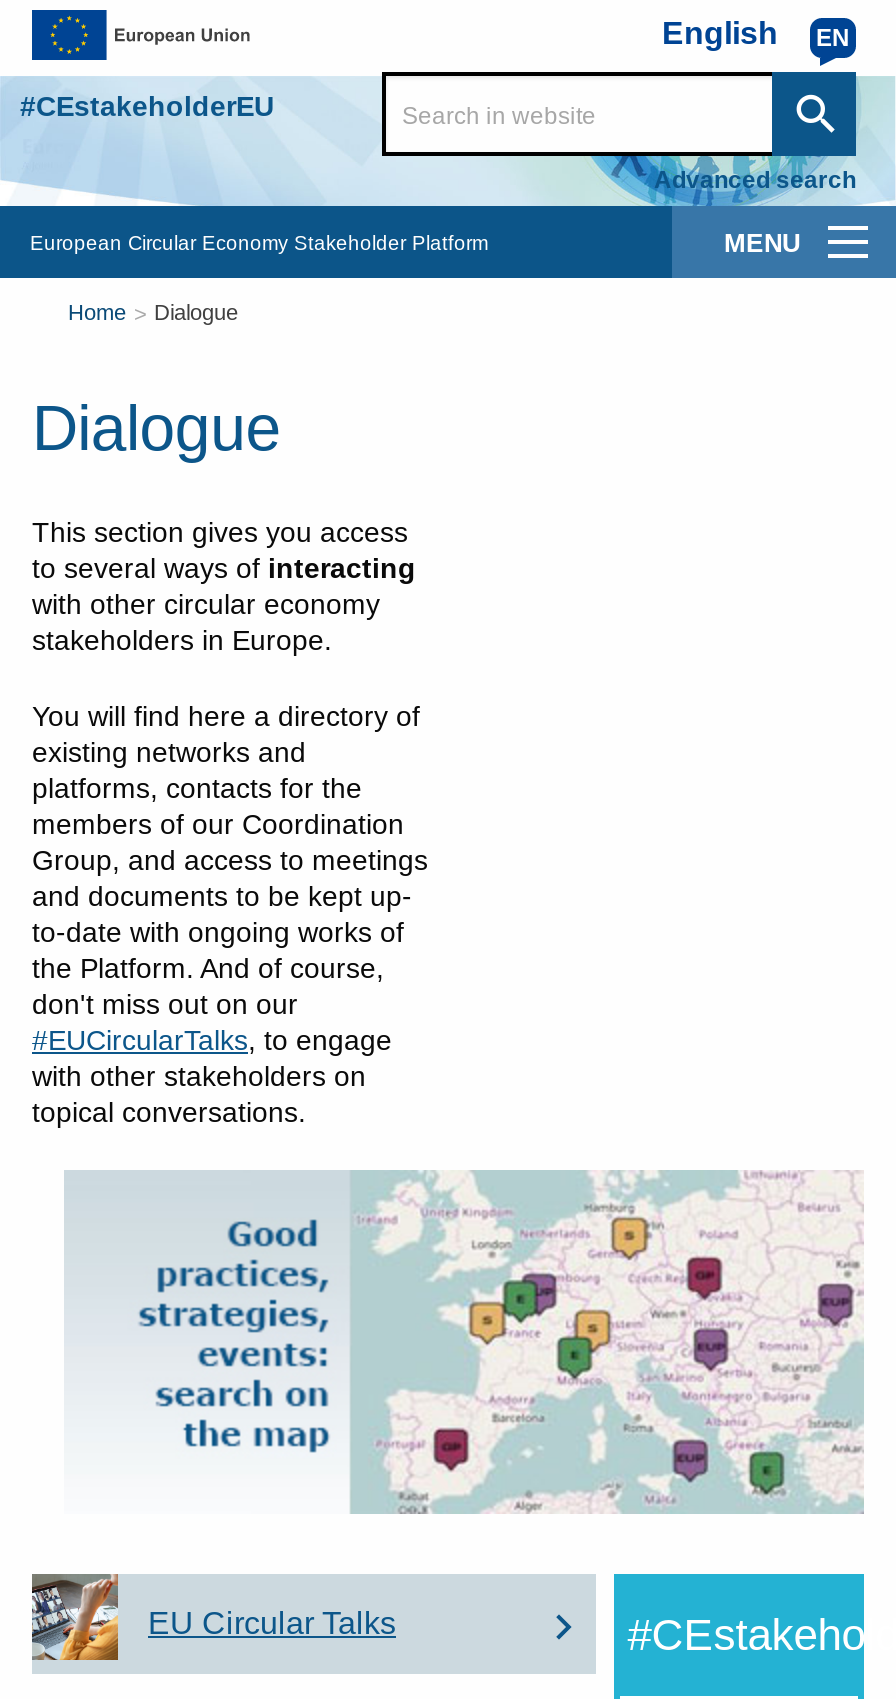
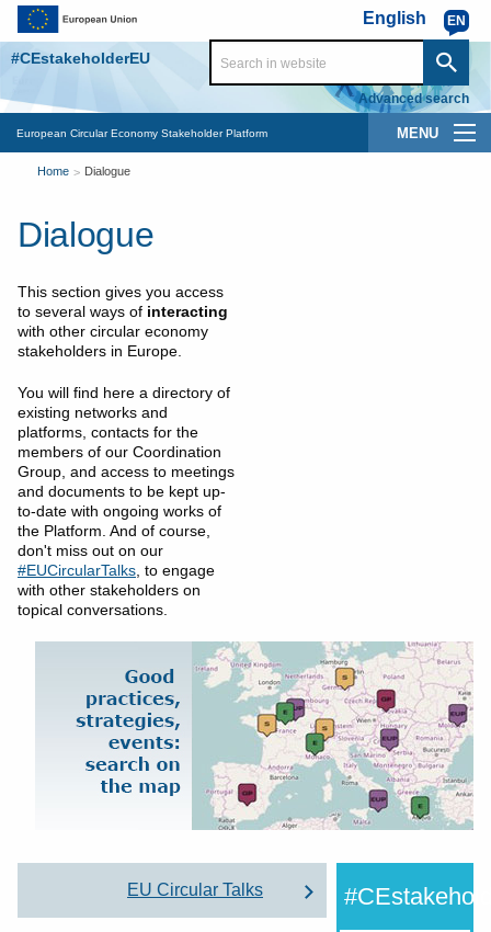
[30,1574,120,1662] [image] -> none

